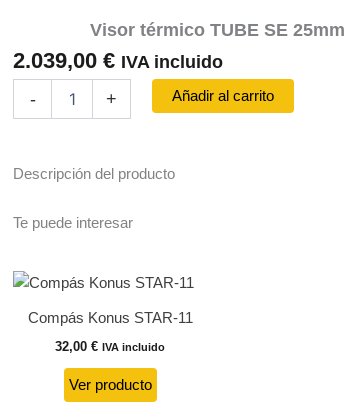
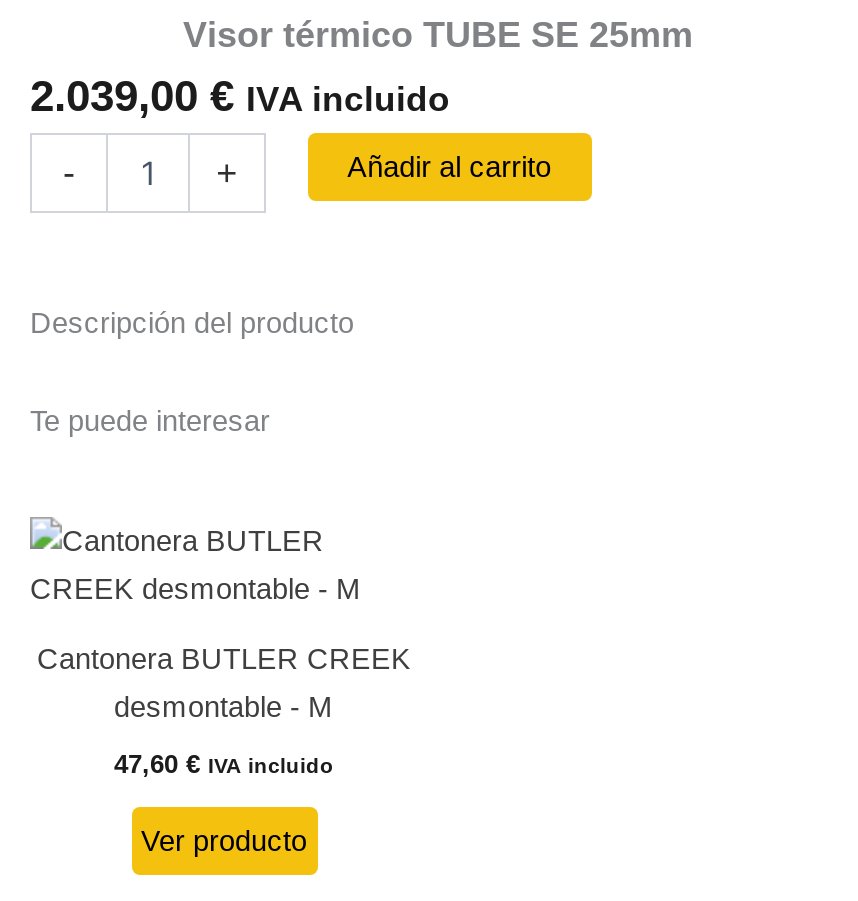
[27,310,192,354] Compás Konus STAR-11 | 32,00 € IVA incluido -> [37,644,411,778] Cantonera BUTLER CREEK | desmontable - M | 47,60 € IVA incluido

